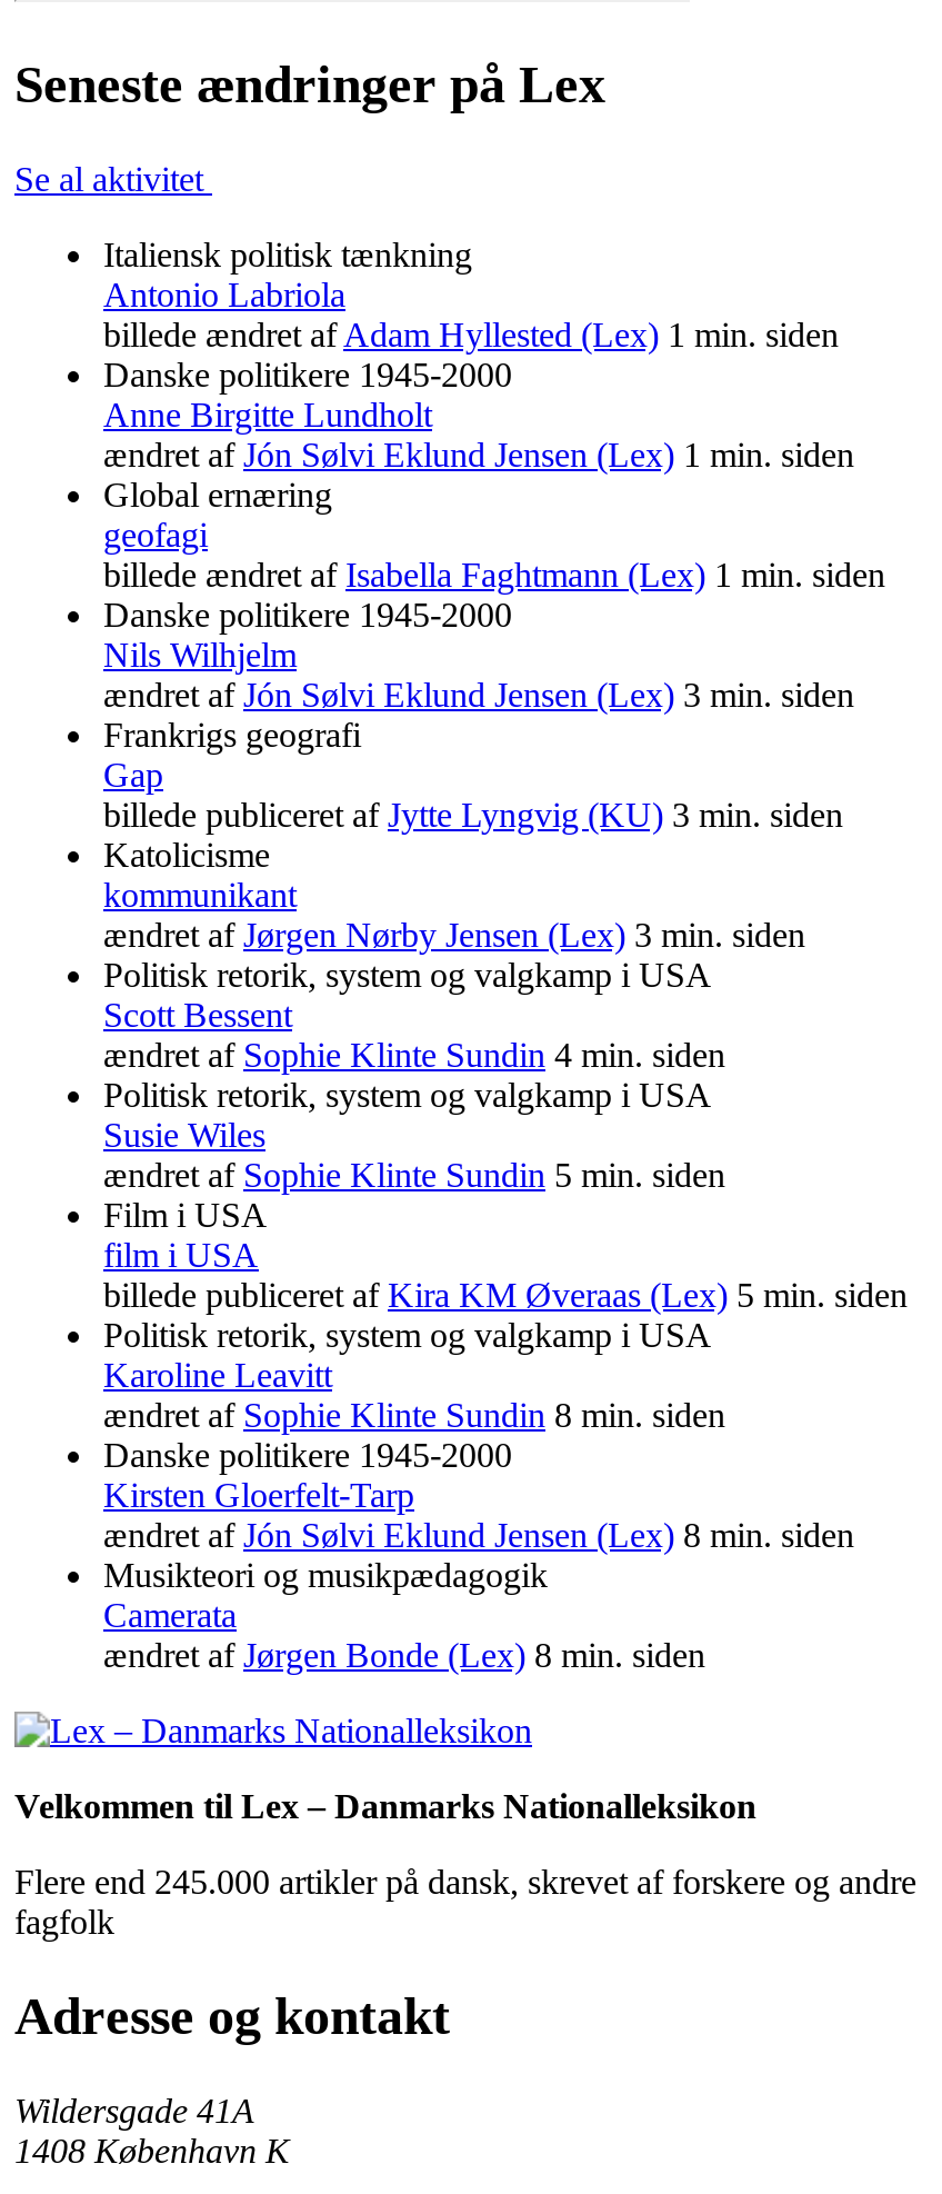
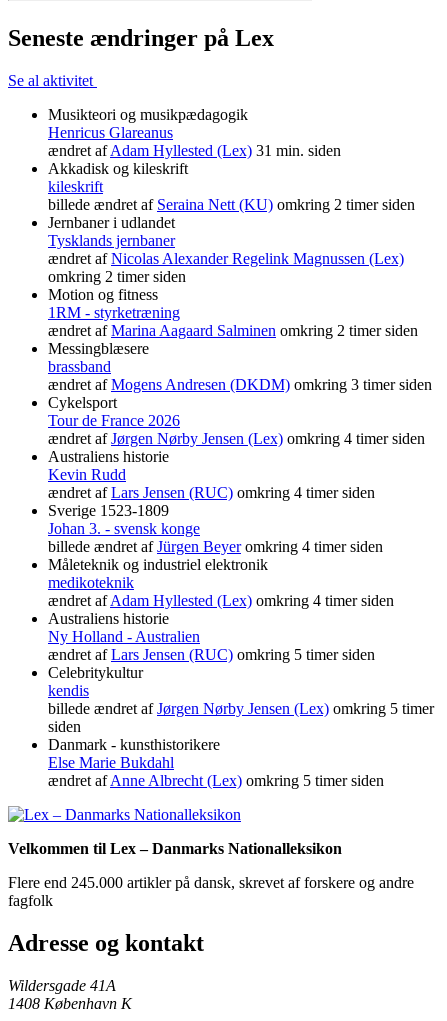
[103,236,908,1554] Italiensk politisk tænkning | Antonio Labriola | billede ændret af Adam Hyllested (Lex) 1 min. siden | Danske politikere 1945-2000 | Anne Birgitte Lundholt | ændret afJón Sølvi Eklund Jensen (Lex) 1 min. siden | Global ernæring | geofagi | billede ændret af Isabella Faghtmann (Lex) 1 min. siden | Danske politikere 1945-2000 | Nils Wilhjelm | ændret afJón Sølvi Eklund Jensen (Lex) 3 min. siden | Frankrigs geografi | Gap | billede publiceret af Jytte Lyngvig (KU) 3 min. siden | Katolicisme | kommunikant | ændret af Jørgen Nørby Jensen (Lex) 3 min. siden | Politisk retorik, system og valgkamp i USA | Scott Bessent | ændret af Sophie Klinte Sundin 4 min. siden | Politisk retorik, system og valgkamp i USA | Susie Wiles | ændret af Sophie Klinte Sundin 5 min. siden | Film i USA | film i USA | billede publiceret af Kira KM Øveraas (Lex) 5 min. siden | Politisk retorik, system og valgkamp i USA | Karoline Leavitt | ændret af Sophie Klinte Sundin 8 min. siden | Danske politikere 1945-2000 | Kirsten Gloerfelt-Tarp | ændret af Jón Sølvi Eklund Jensen (Lex) 8 min. siden -> none
moved [103,1556,548,1594] -> [48,106,248,123]: Musikteori og musikpædagogik
[103,1596,705,1674] Camerata | ændret af Jørgen Bonde (Lex) 8 min. siden -> [48,124,434,789] Henricus Glareanus | ændret af Adam Hyllested (Lex) 31 min. siden | Akkadisk og kileskrift | kileskrift | billede ændret af Seraina Nett (KU) omkring 2 timer siden | Jernbaner i udlandet | Tysklands jernbaner | ændret af Nicolas Alexander Regelink Magnussen (Lex) | omkring 2 timer siden | Motion og fitness | 1RM - styrketræning | ændret af Marina Aagaard Salminen omkring 2 timer siden | Messingblæsere | brassband | ændret af Mogens Andresen (DKDM) omkring 3 timer siden | Cykelsport | Tour de France 2026 | ændret af Jørgen Nørby Jensen (Lex) omkring 4 timer siden | Australiens historie | Kevin Rudd | ændret af Lars Jensen (RUC) omkring 4 timer siden | Sverige 1523-1809 | Johan 3. - svensk konge | billede ændret af Jürgen Beyer omkring 4 timer siden | Måleteknik og industriel elektronik | medikoteknik | ændret af Adam Hyllested (Lex) omkring 4 timer siden | Australiens historie | Ny Holland - Australien | ændret af Lars Jensen (RUC) omkring 5 timer siden | Celebritykultur | kendis | billede ændret af Jørgen Nørby Jensen (Lex) omkring 5 timer | siden | Danmark - kunsthistorikere | Else Marie Bukdahl | ændret af Anne Albrecht (Lex) omkring 5 timer siden

